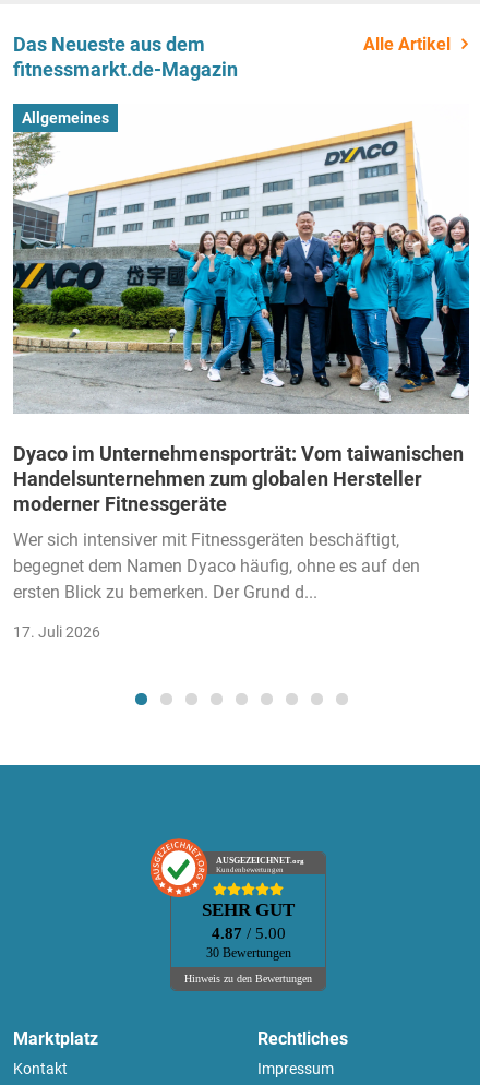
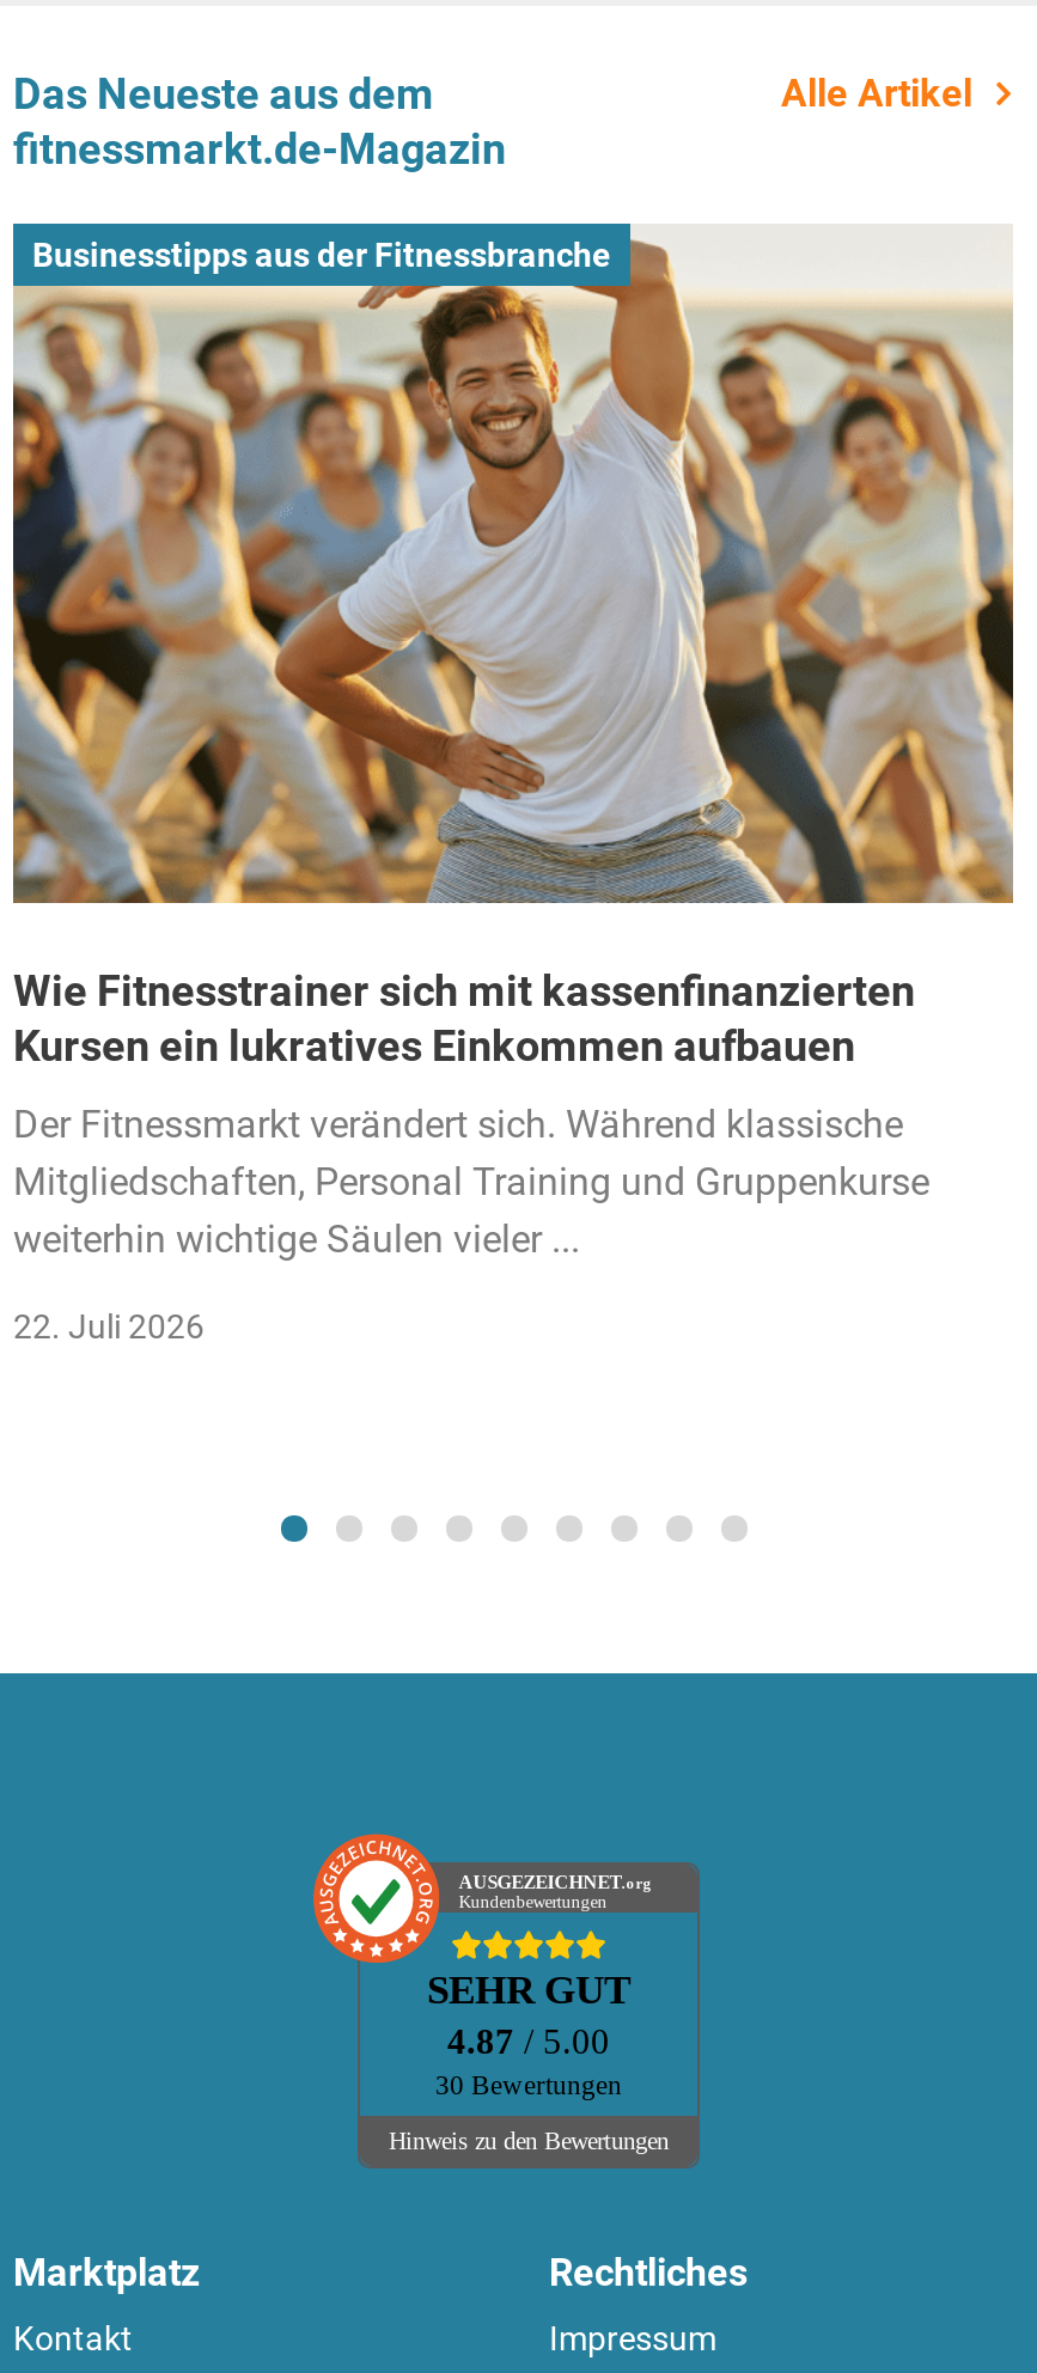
[12,109,470,414] [image] | Allgemeines -> [11,226,1015,905] [image] | Businesstipps aus der Fitnessbranche
[13,442,464,515] Dyaco im Unternehmensporträt: Vom taiwanischen | Handelsunternehmen zum globalen Hersteller | moderner Fitnessgeräte -> [13,965,915,1070] Wie Fitnesstrainer sich mit kassenfinanzierten | Kursen ein lukratives Einkommen aufbauen
[13,529,420,602] Wer sich intensiver mit Fitnessgeräten beschäftigt, | begegnet dem Namen Dyaco häufig, ohne es auf den | ersten Blick zu bemerken. Der Grund d... -> [13,1101,929,1261] Der Fitnessmarkt verändert sich. Während klassische | Mitgliedschaften, Personal Training und Gruppenkurse | weiterhin wichtige Säulen vieler ...
[13,623,100,641] 17. Juli 2026 -> [13,1307,205,1345] 22. Juli 2026

